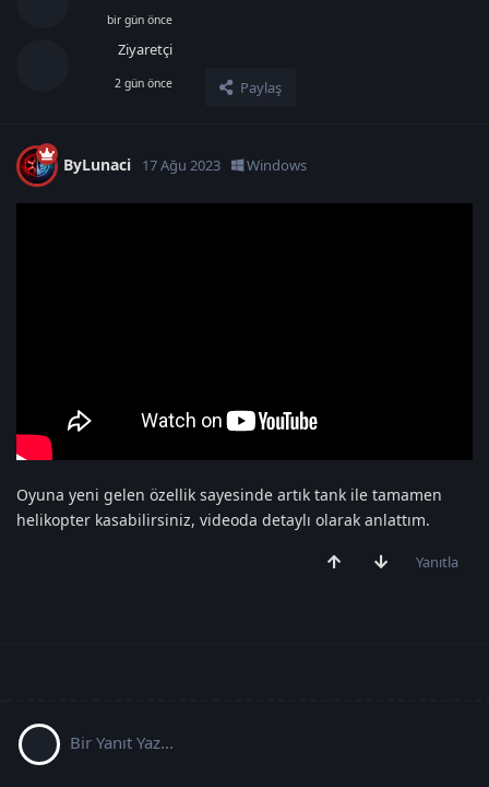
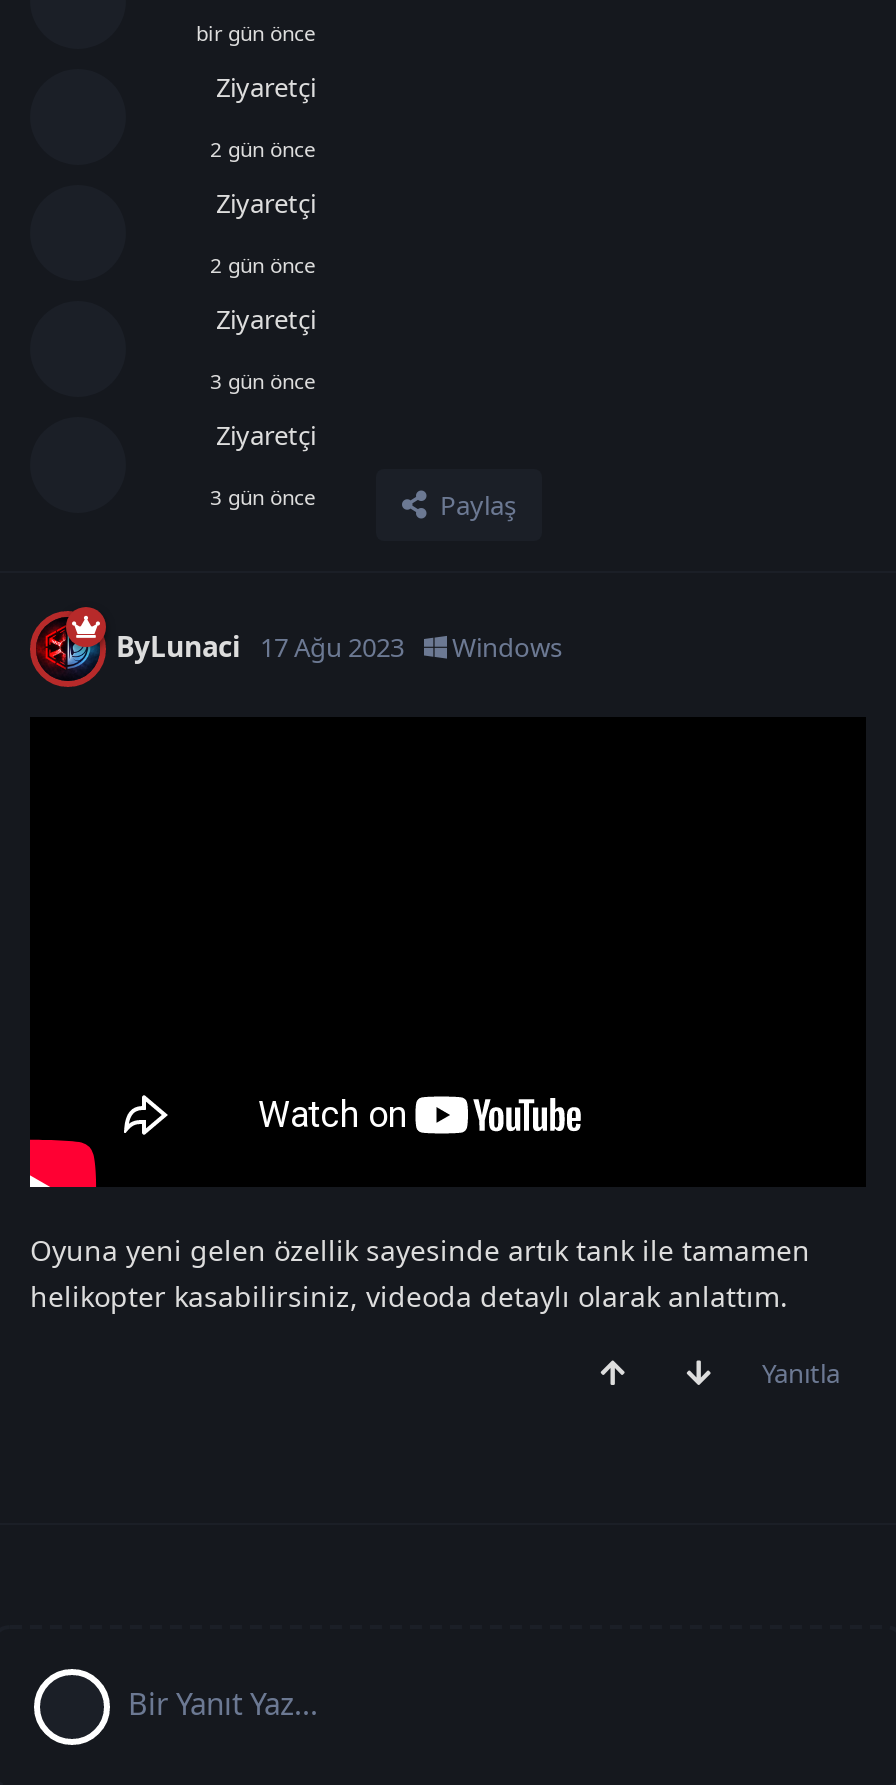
none -> [210,185,316,511] Ziyaretçi | 2 gün önce | Ziyaretçi | 3 gün önce | Ziyaretçi | 3 gün önce

